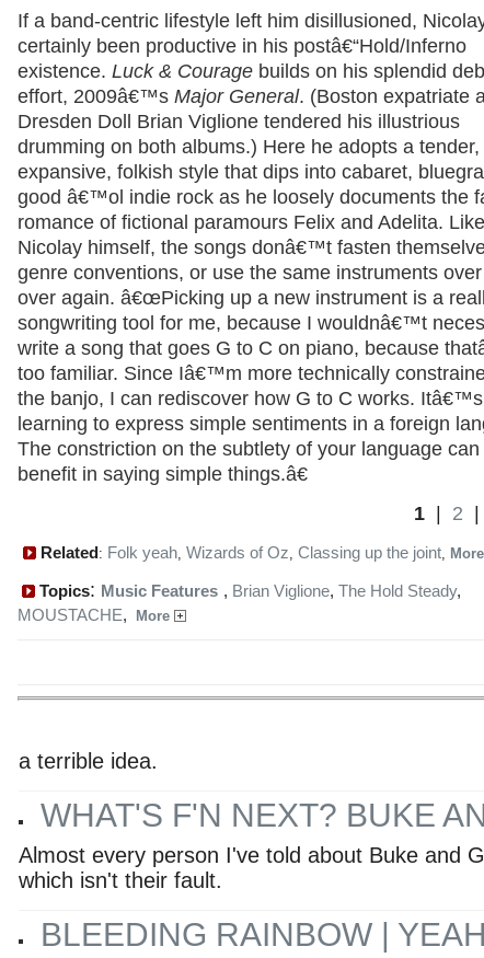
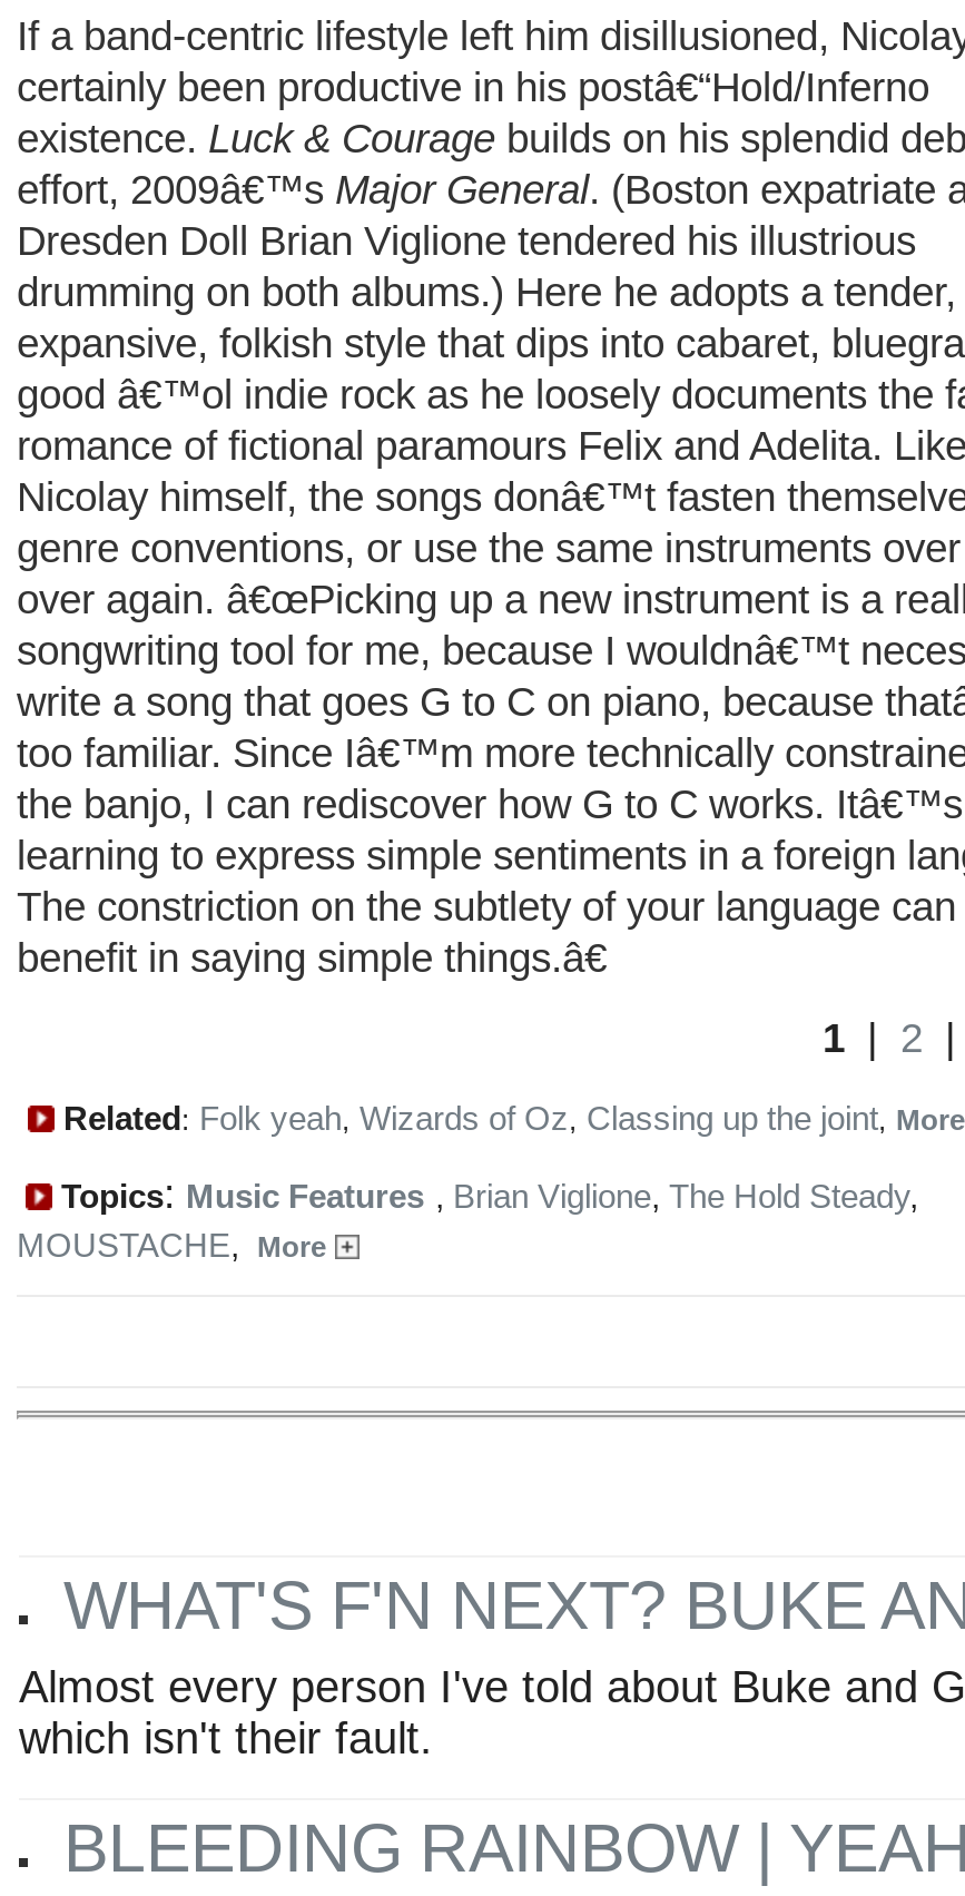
[19,749,158,786] a terrible idea. -> none

